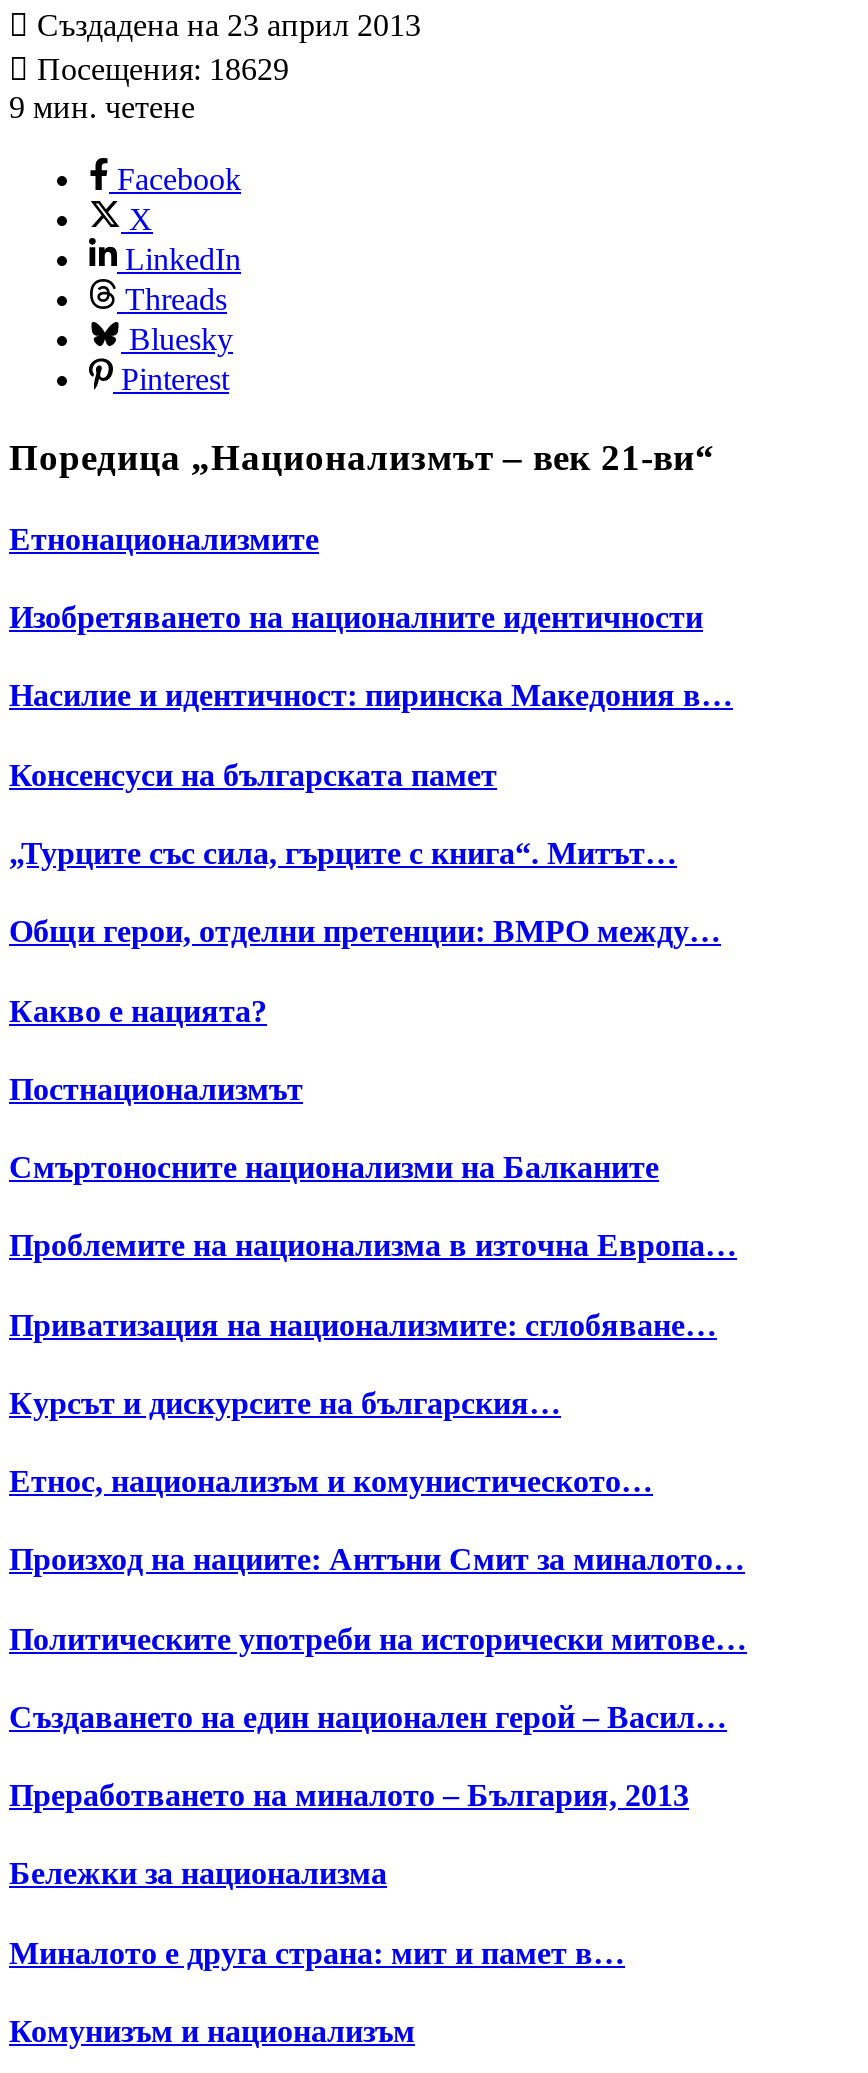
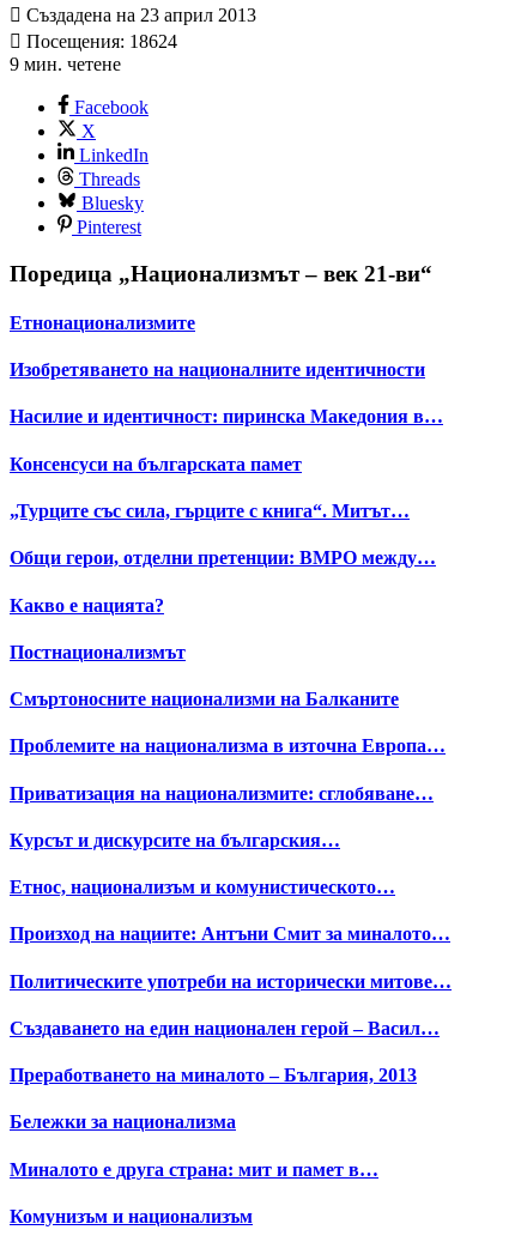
[29,52,289,86] Посещения: 18629 -> [22,31,177,51] Посещения: 18624

